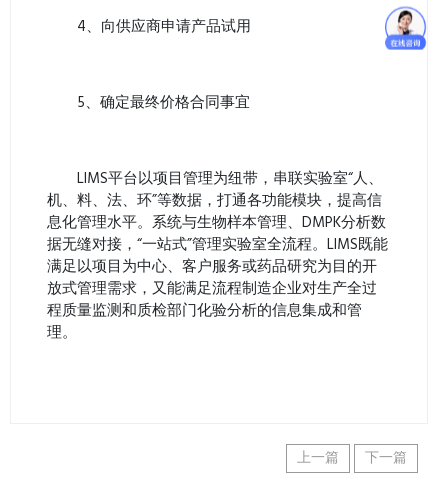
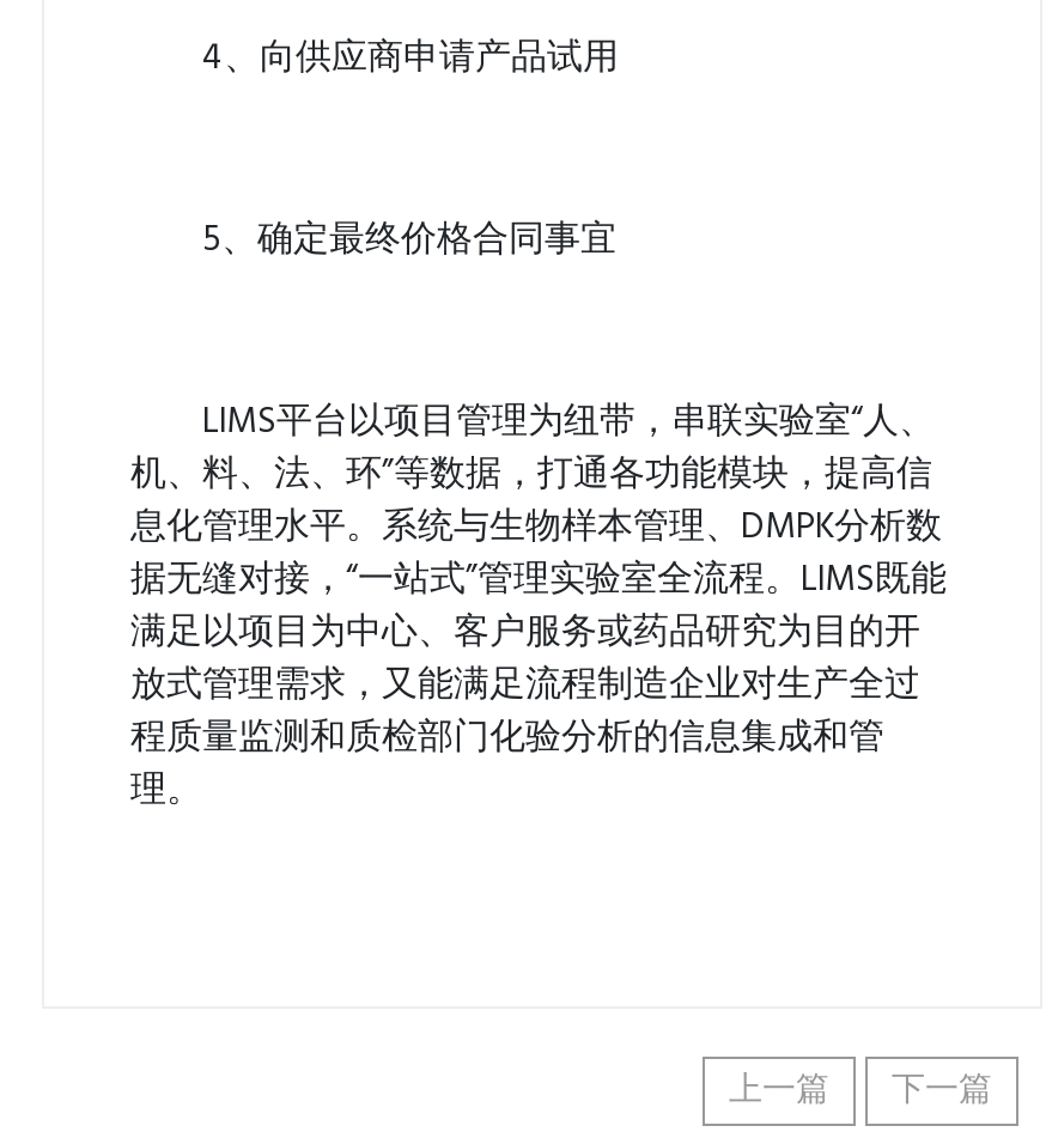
[384,5,427,51] [image] -> none

